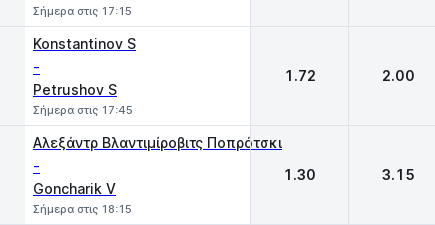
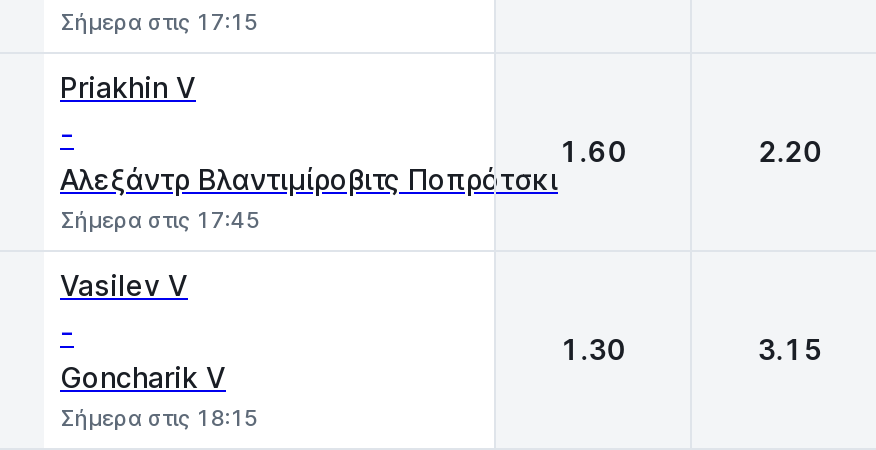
[33,35,136,52] Konstantinov S -> [60,70,196,104] Priakhin V
[284,67,415,84] 1.72 | 2.00 -> [559,134,822,168] 1.60 | 2.20
[33,81,117,98] Petrushov S -> none
none -> [60,268,188,302] Vasilev V
moved [33,134,282,151] -> [60,162,558,196]: Αλεξάντρ Βλαντιμίροβιτς Ποπρότσκι

